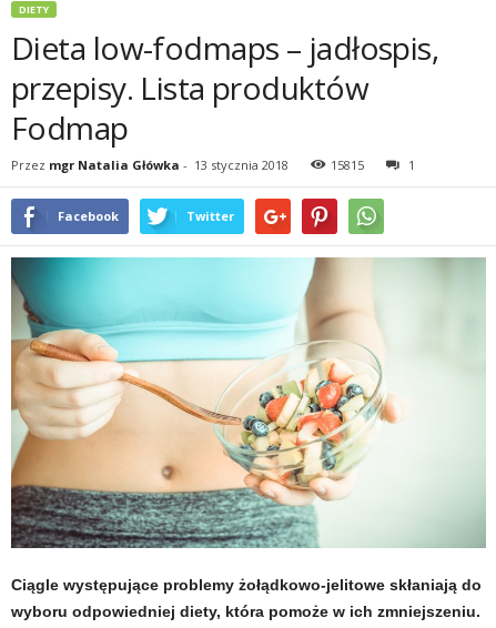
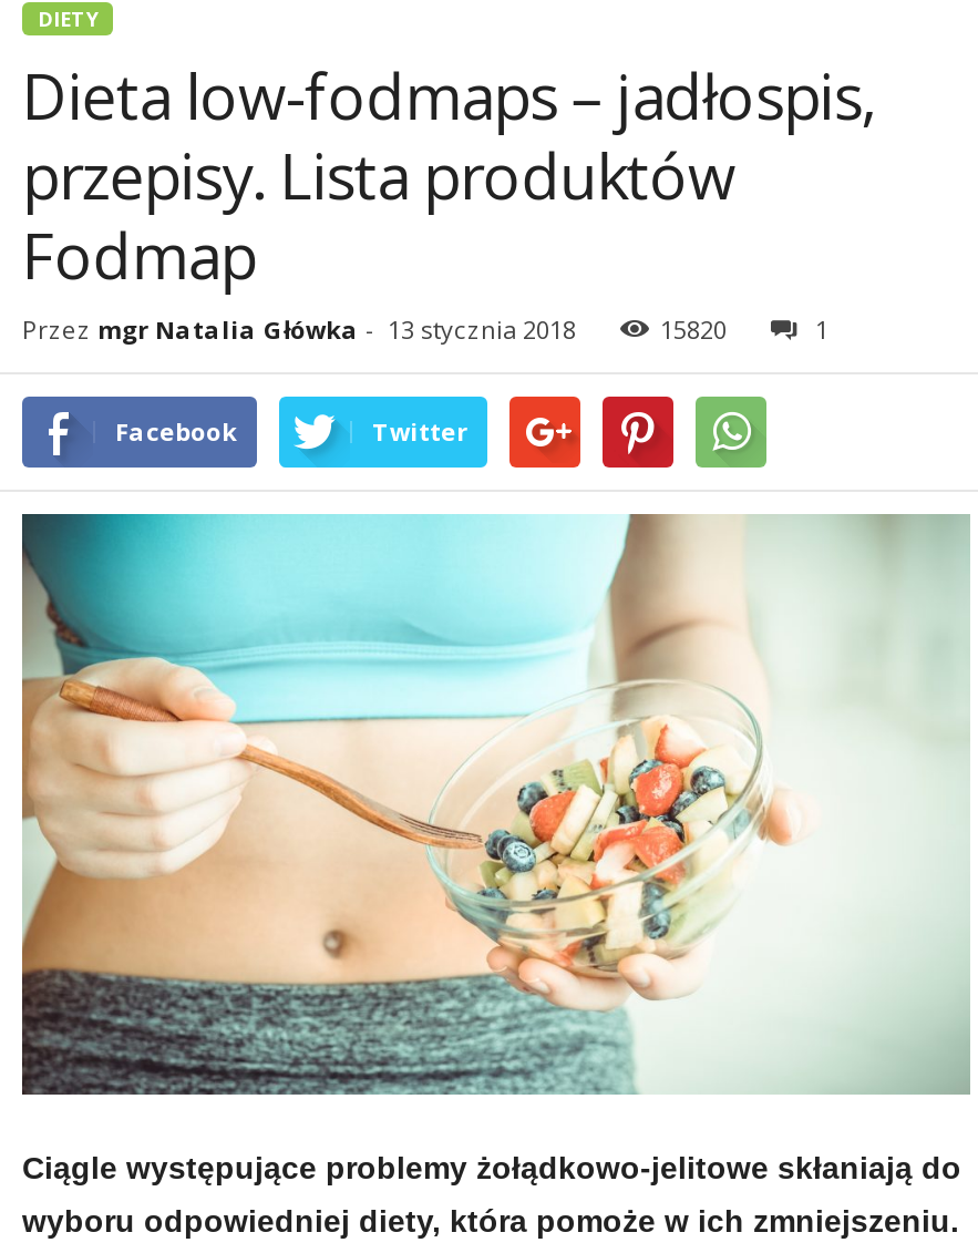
[331,156,364,173] 15815 -> [660,312,727,346] 15820

